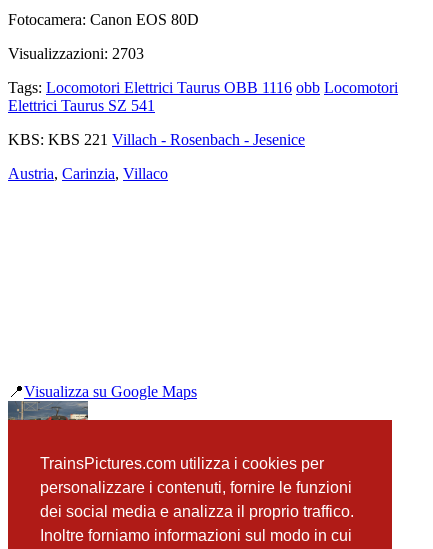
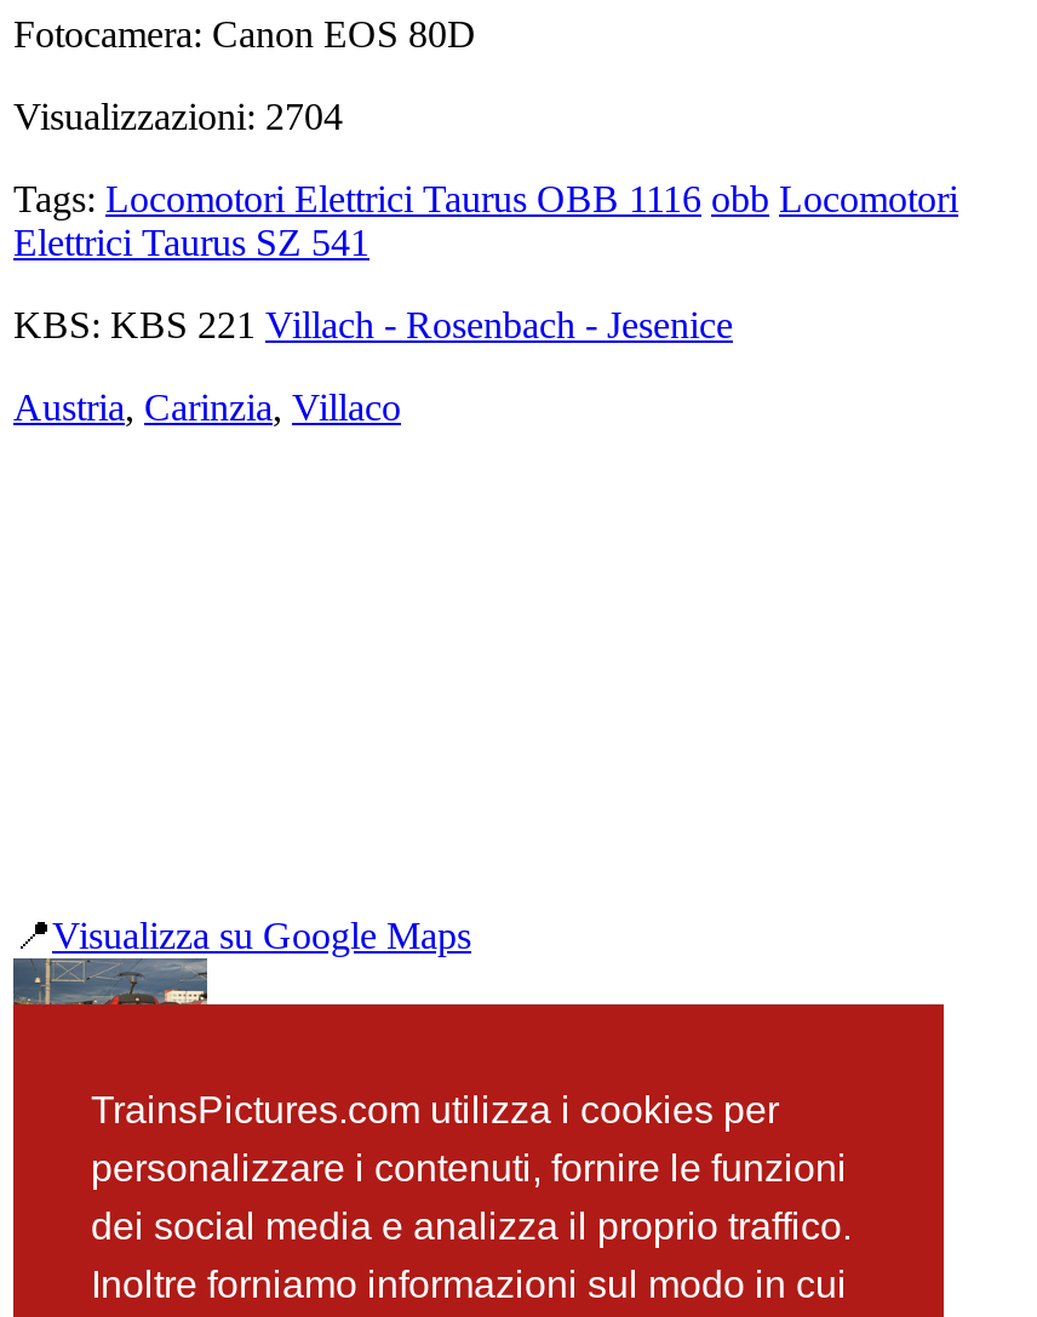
[8,45,144,62] Visualizzazioni: 2703 -> [13,95,343,136] Visualizzazioni: 2704

